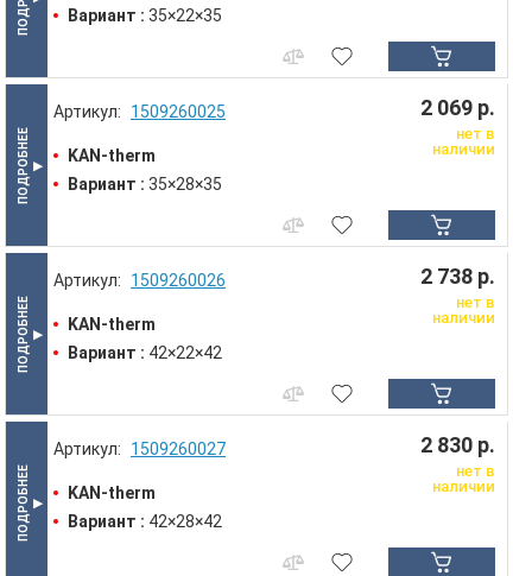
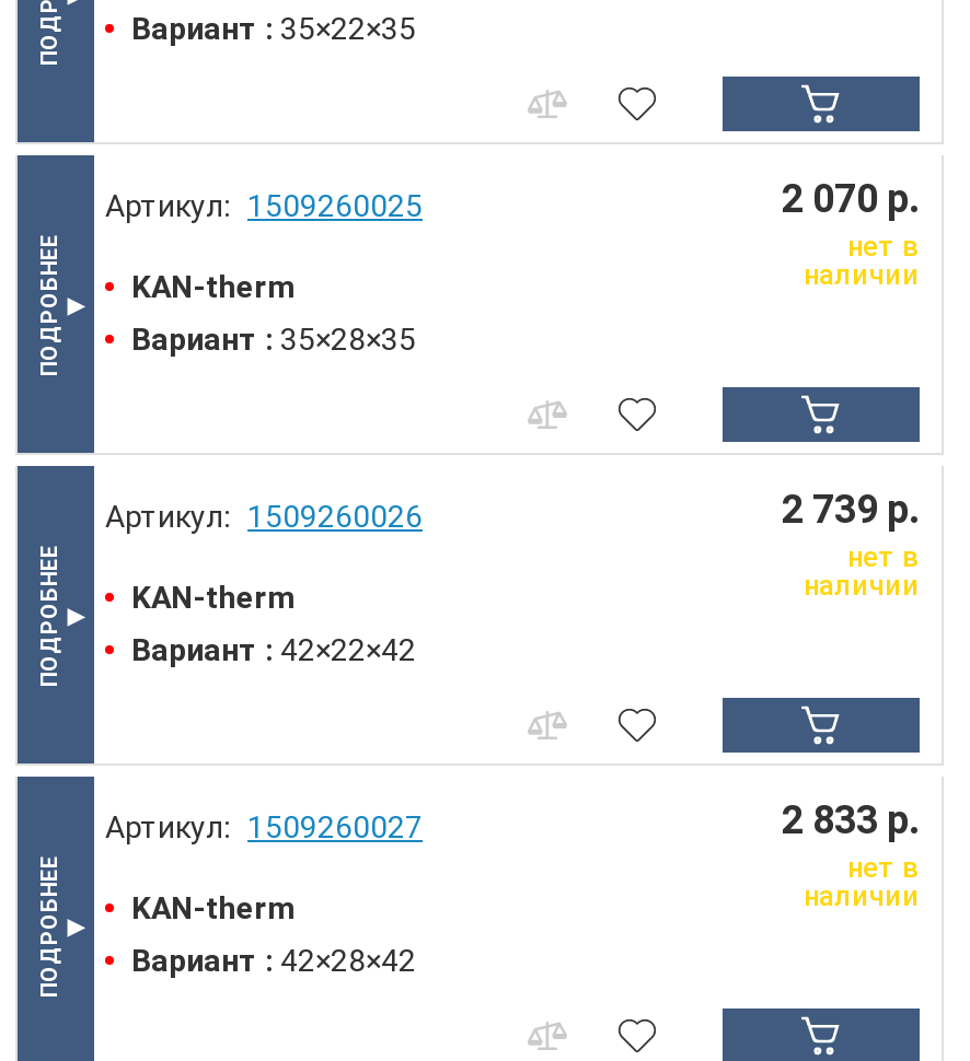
[420,95,495,120] 2 069 р. -> [782,175,920,221] 2 070 р.
[420,264,495,289] 2 738 р. -> [782,486,920,532] 2 739 р.
[420,432,495,457] 2 830 р. -> [782,796,920,842] 2 833 р.

